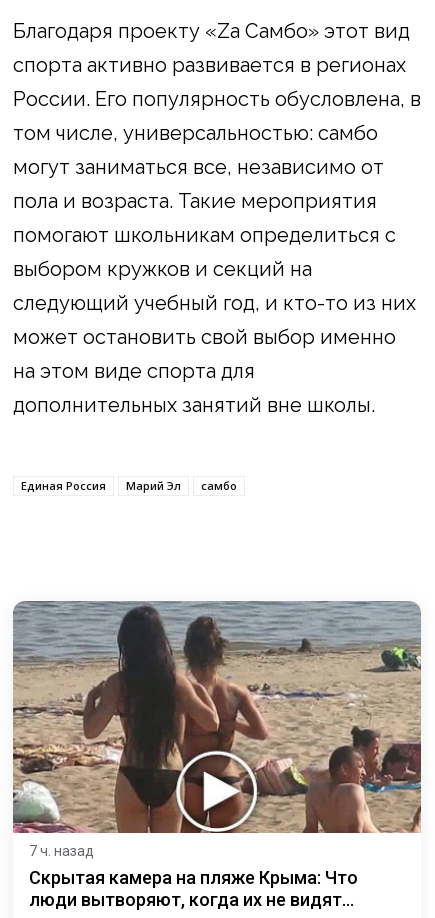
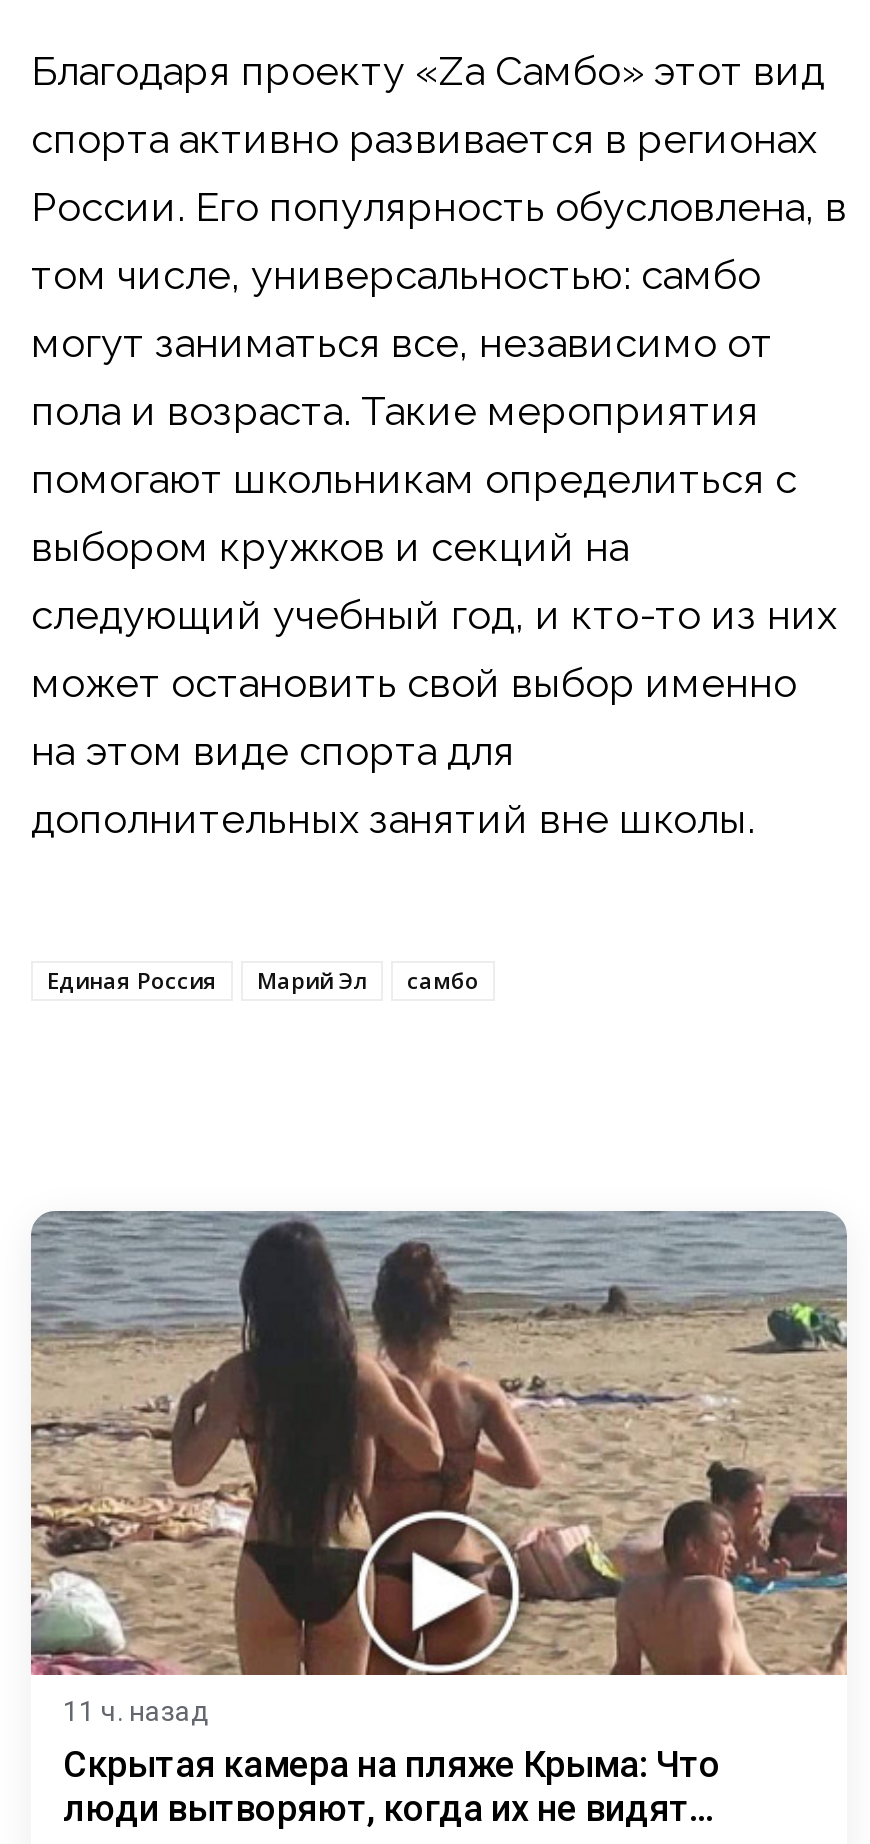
[29,843,94,859] 7 ч. назад -> [63,1696,209,1728] 11 ч. назад

